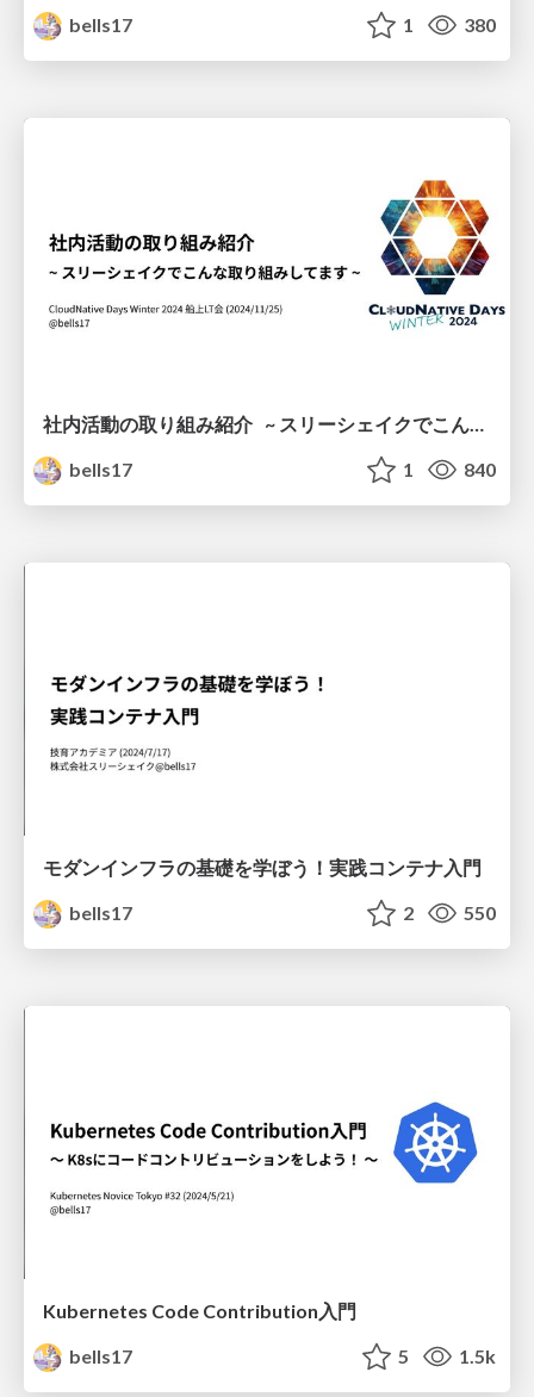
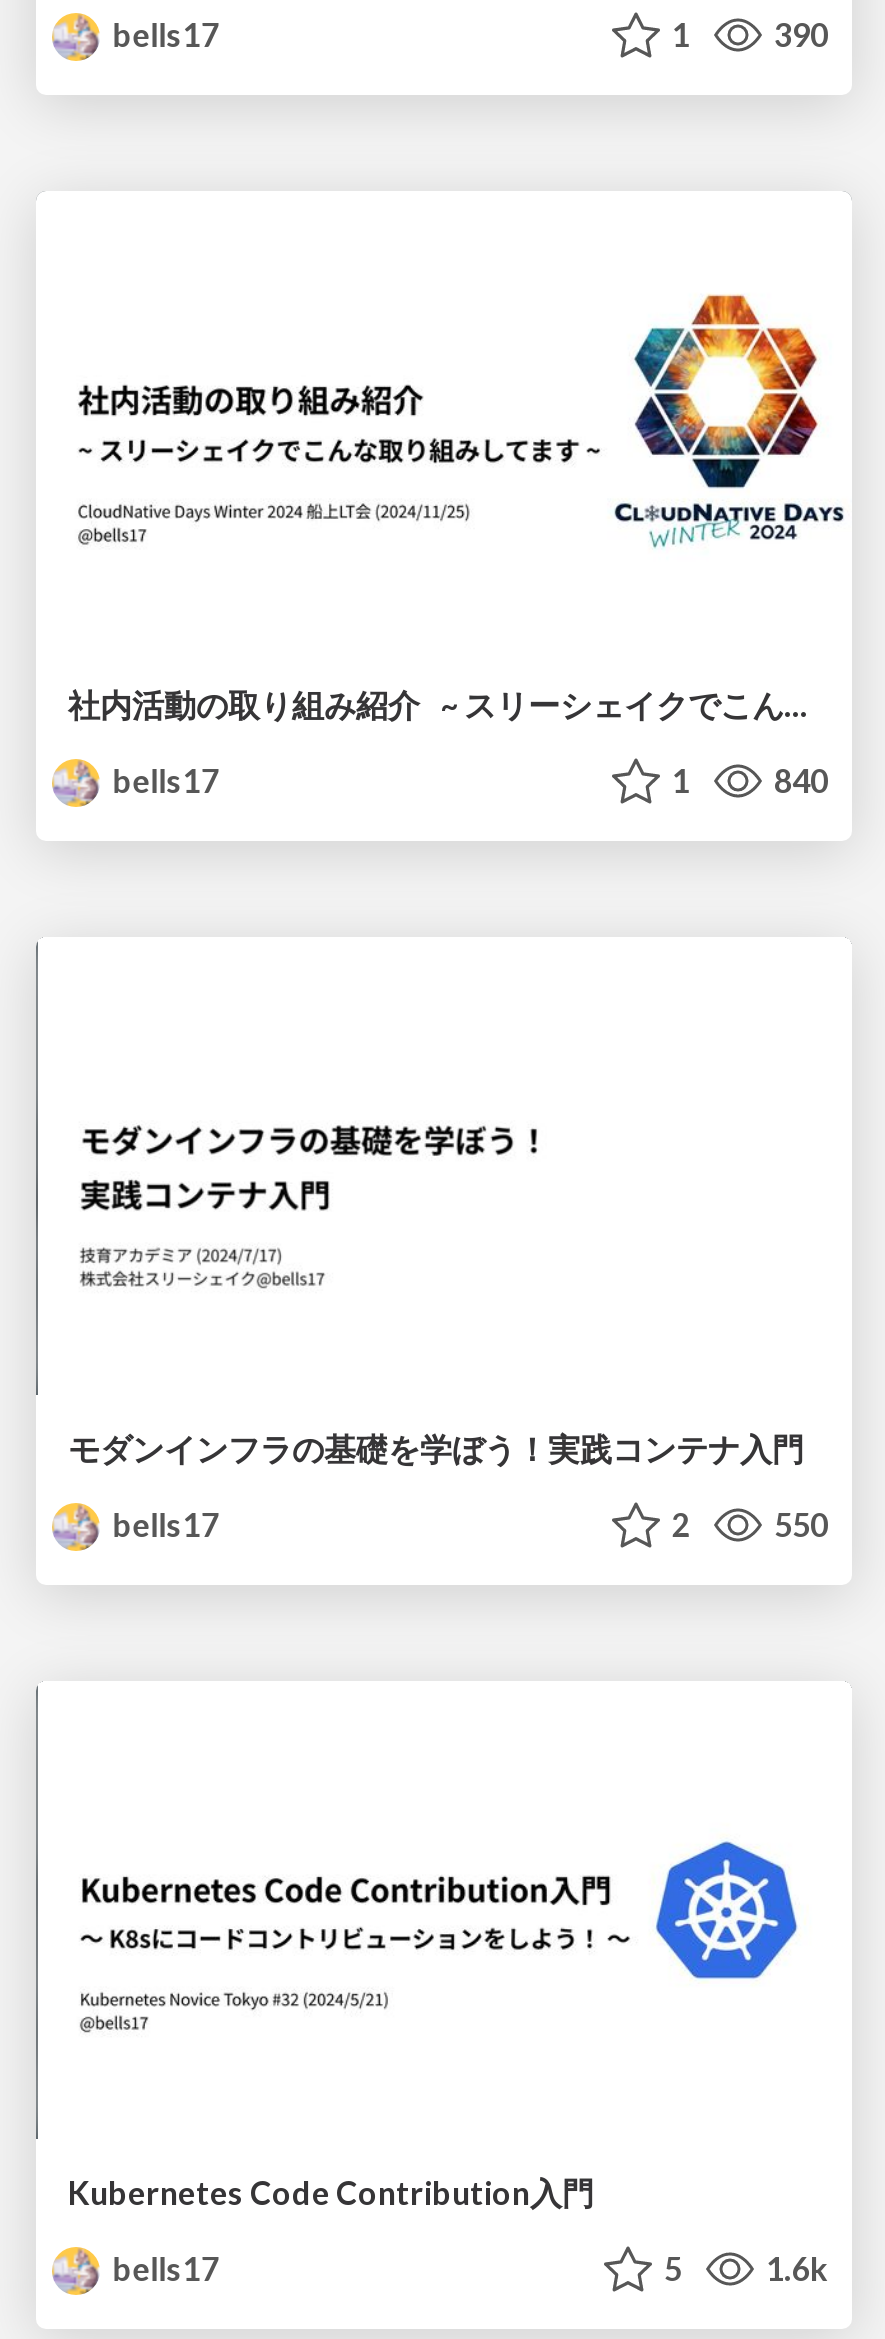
[460,13,496,36] 380 -> [768,15,828,53] 390
[455,1345,496,1368] 1.5k -> [760,2250,828,2288] 1.6k

